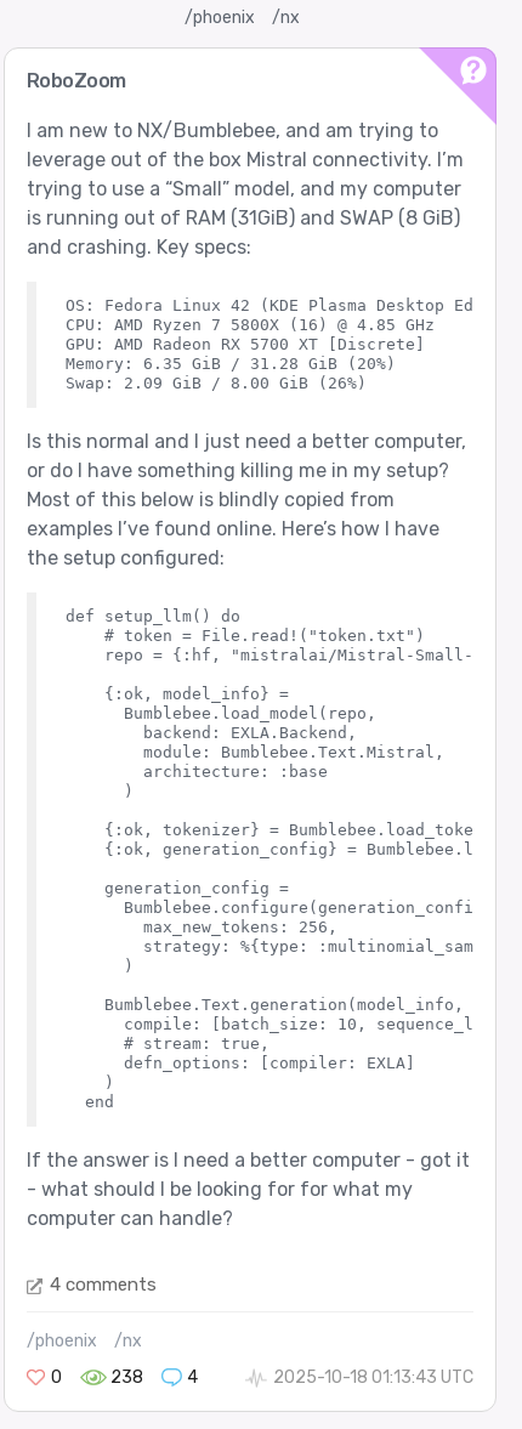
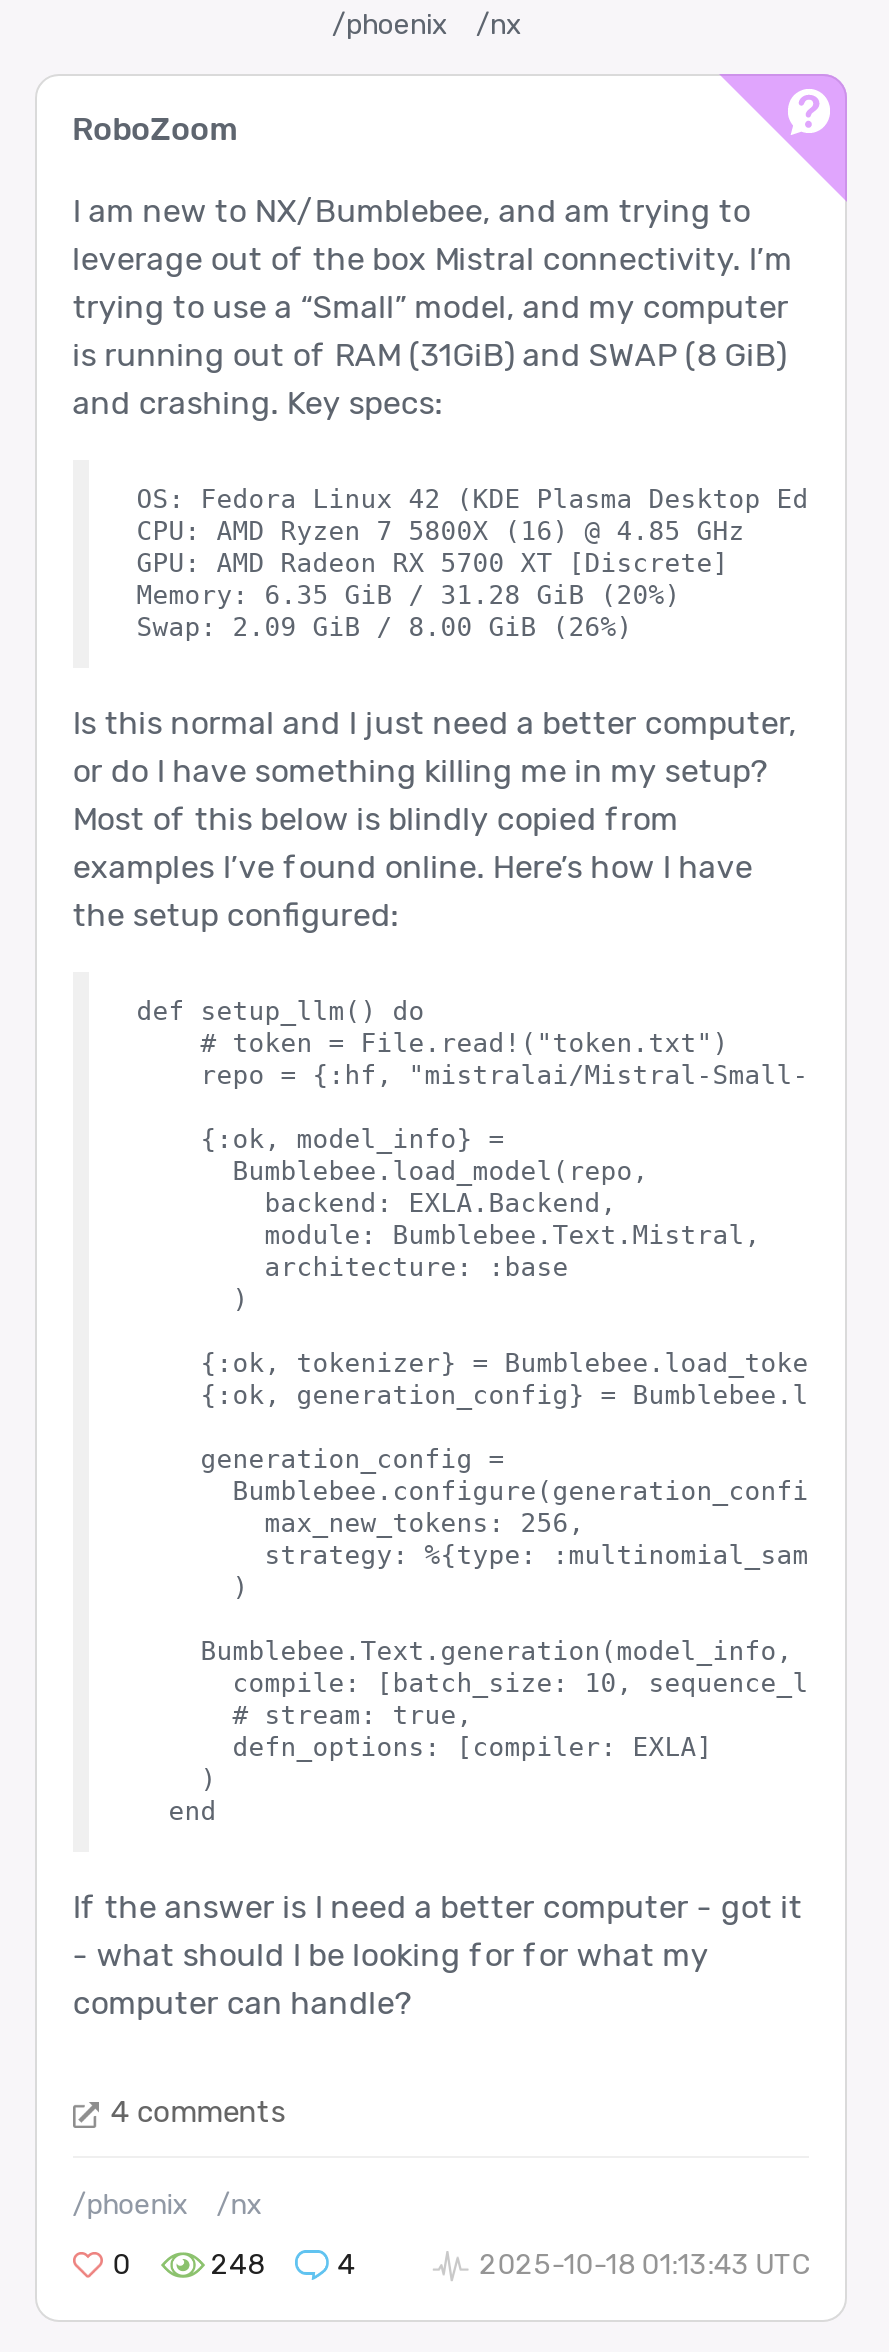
[110,1367,143,1388] 238 -> [211,2248,265,2282] 248

